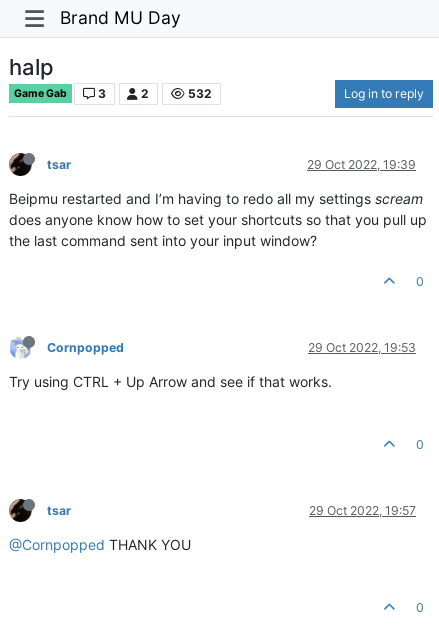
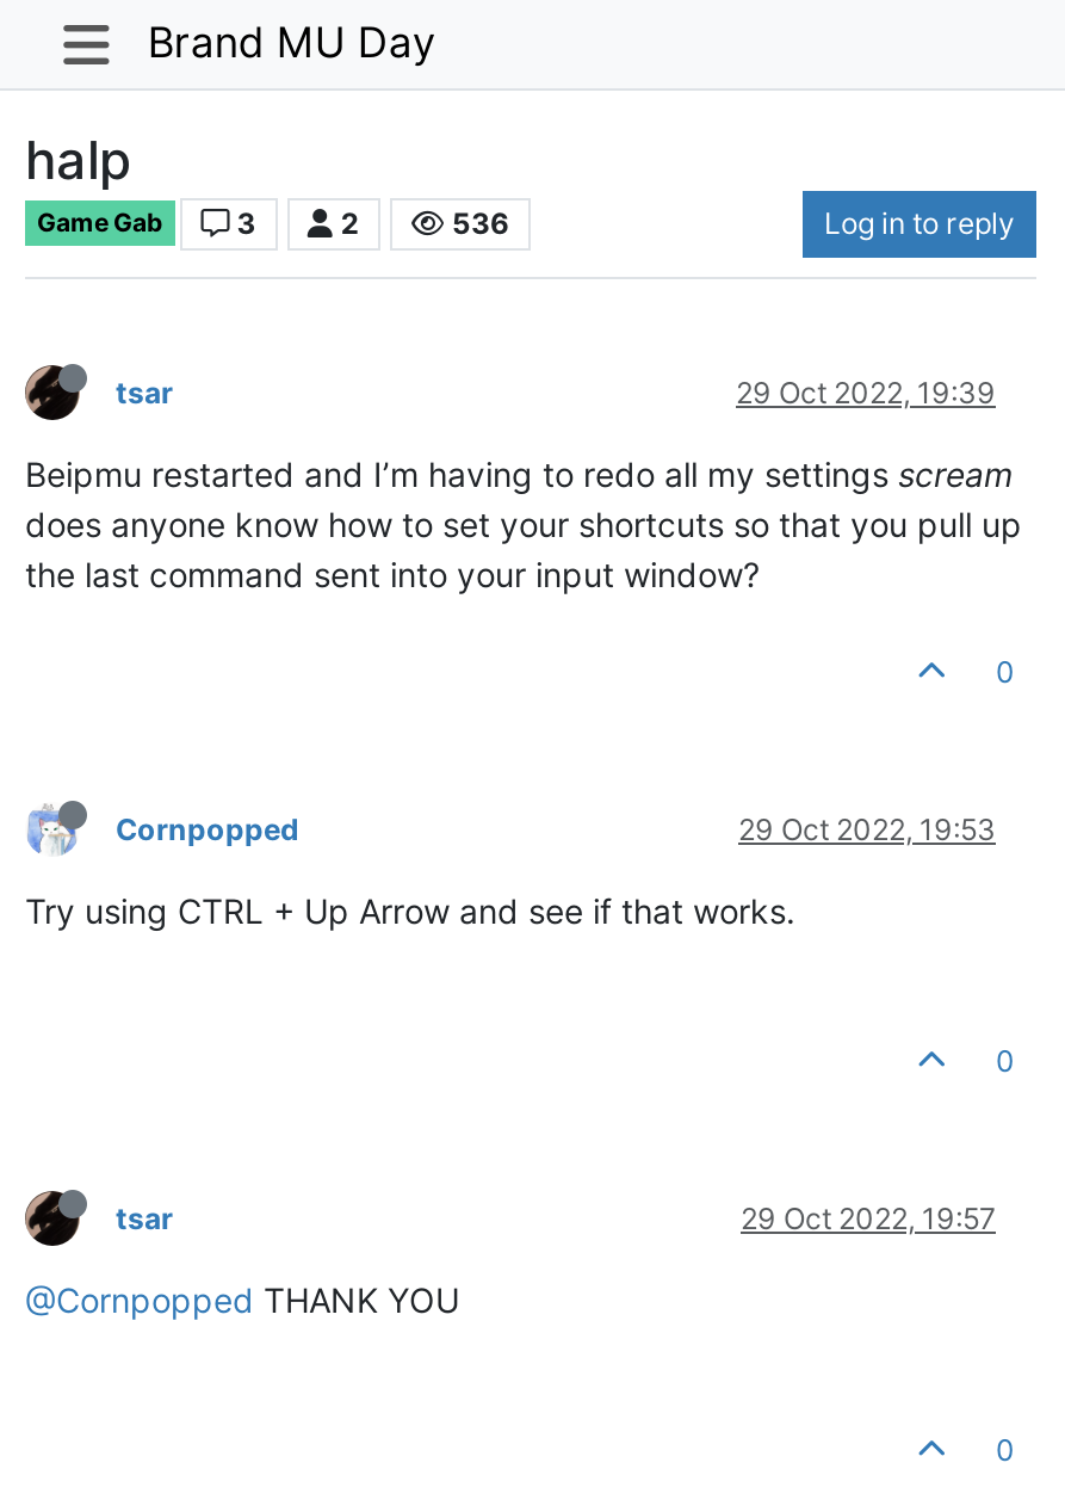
[188,86,212,101] 532 -> [452,205,509,241] 536

